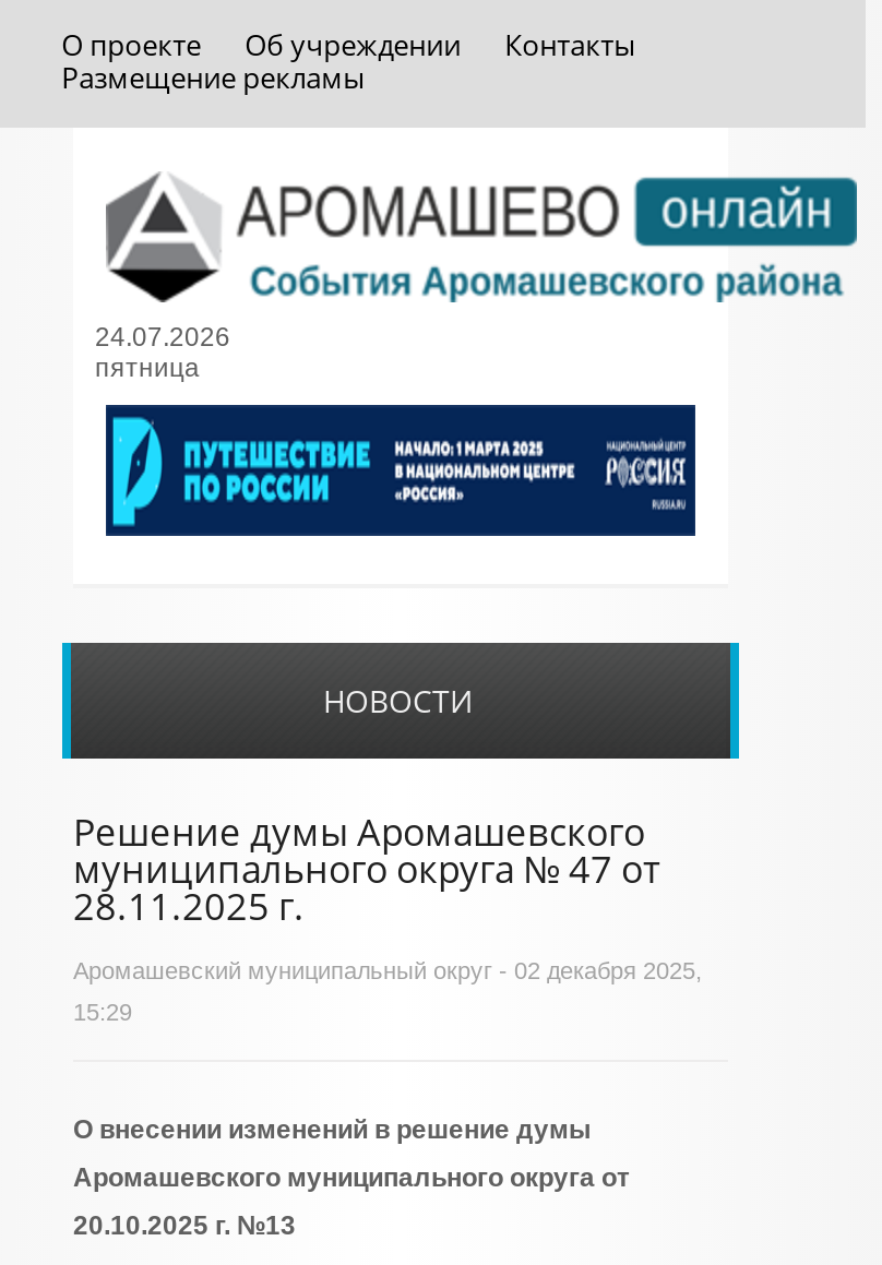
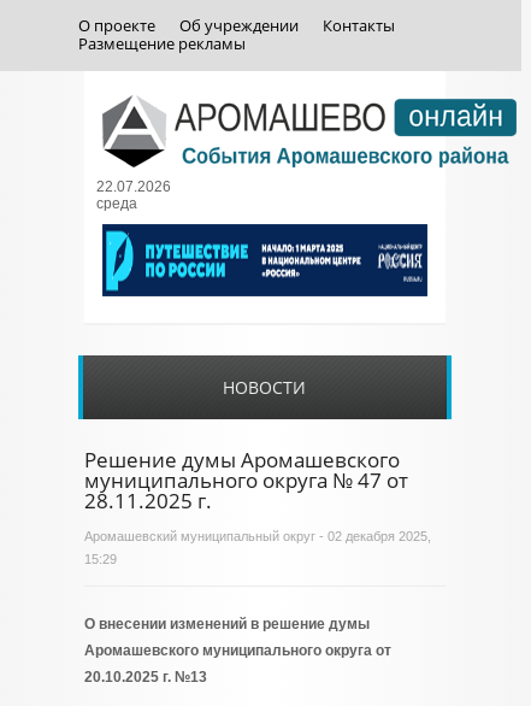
[95,322,230,383] 24.07.2026 | пятница -> [96,178,171,212] 22.07.2026 | среда

